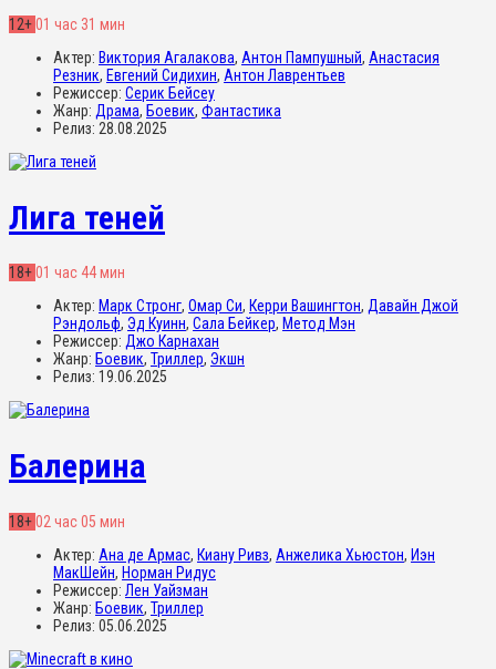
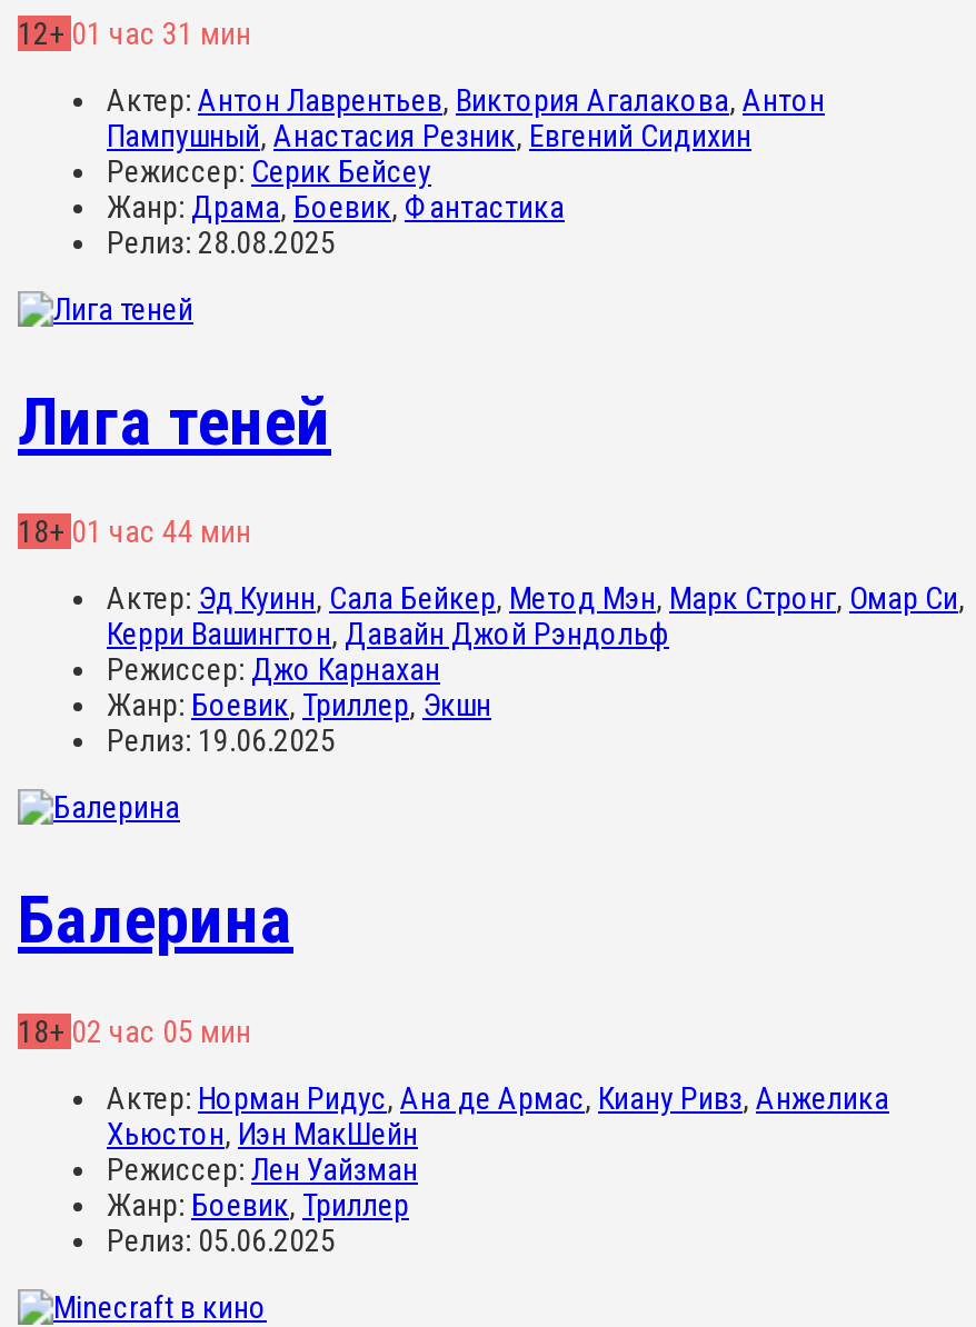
[53,48,440,84] Актер: Виктория Агалакова, Антон Пампушный, Анастасия | Резник,Евгений Сидихин,Антон Лаврентьев -> [107,82,825,153] Актер: Антон Лаврентьев, Виктория Агалакова, Антон | Пампушный,Анастасия Резник,Евгений Сидихин
[53,297,458,333] Актер: Марк Стронг, Омар Си, Керри Вашингтон, Давайн Джой | Рэндольф, Эд Куинн, Сала Бейкер, Метод Мэн -> [107,581,965,652] Актер: Эд Куинн, Сала Бейкер, Метод Мэн, Марк Стронг, Омар Си, | Керри Вашингтон, Давайн Джой Рэндольф
[53,546,435,582] Актер: Ана де Армас, Киану Ривз, Анжелика Хьюстон, Иэн | МакШейн,Норман Ридус -> [107,1081,889,1152] Актер: Норман Ридус, Ана де Армас, Киану Ривз, Анжелика | Хьюстон,Иэн МакШейн

